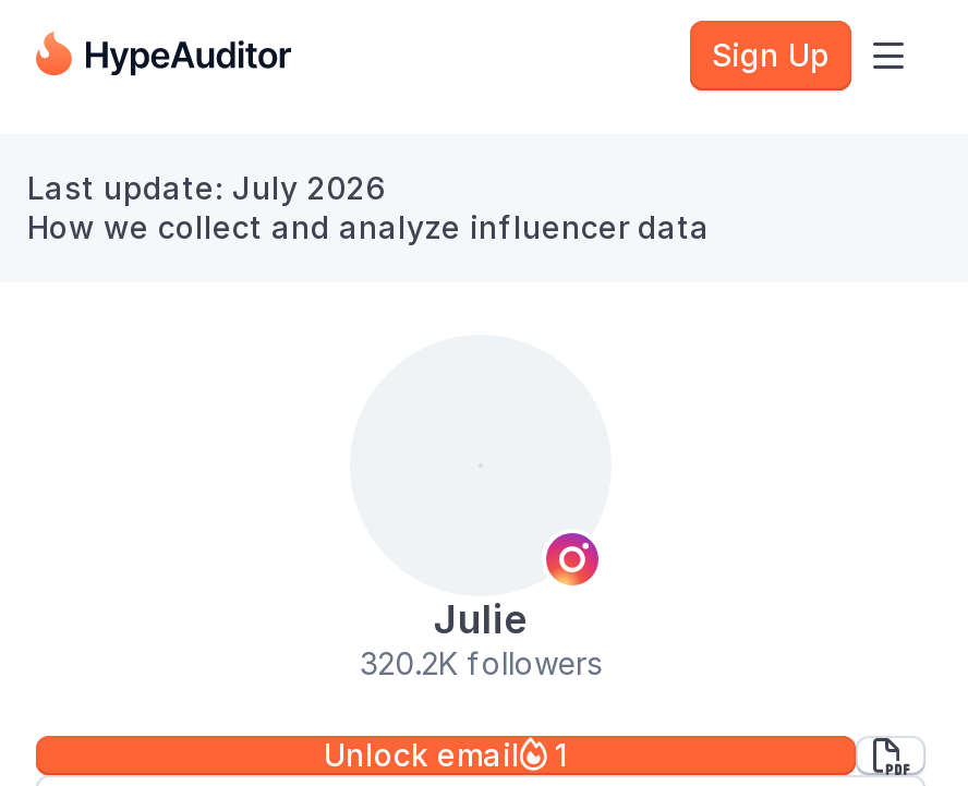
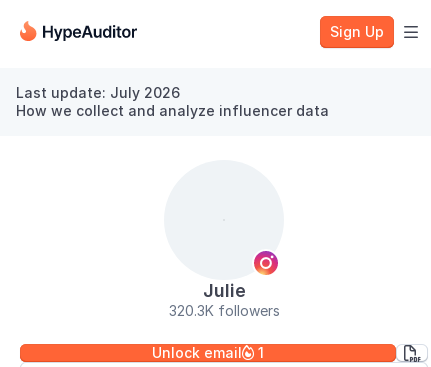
[360,644,602,681] 320.2K followers -> [168,302,279,319] 320.3K followers

